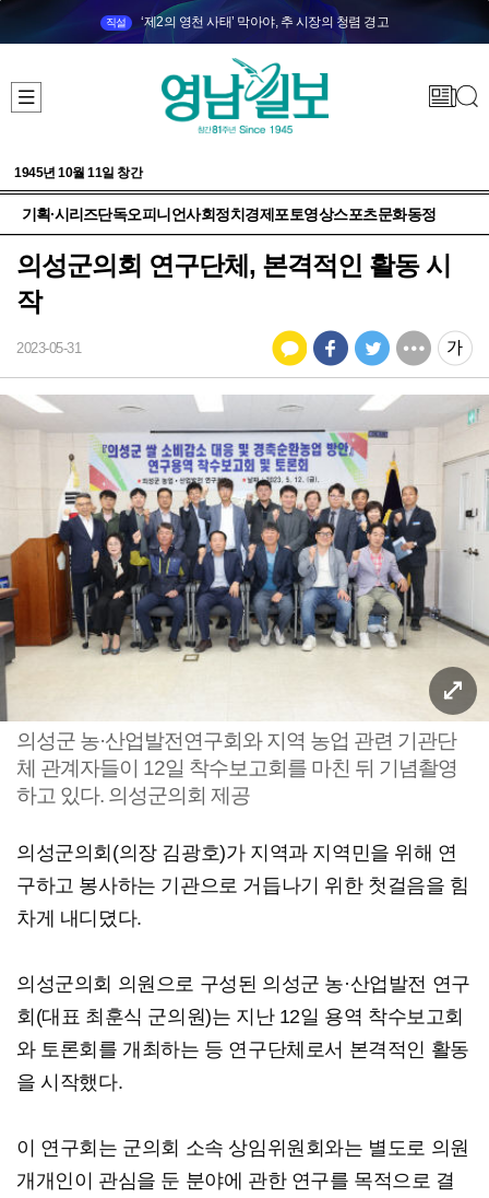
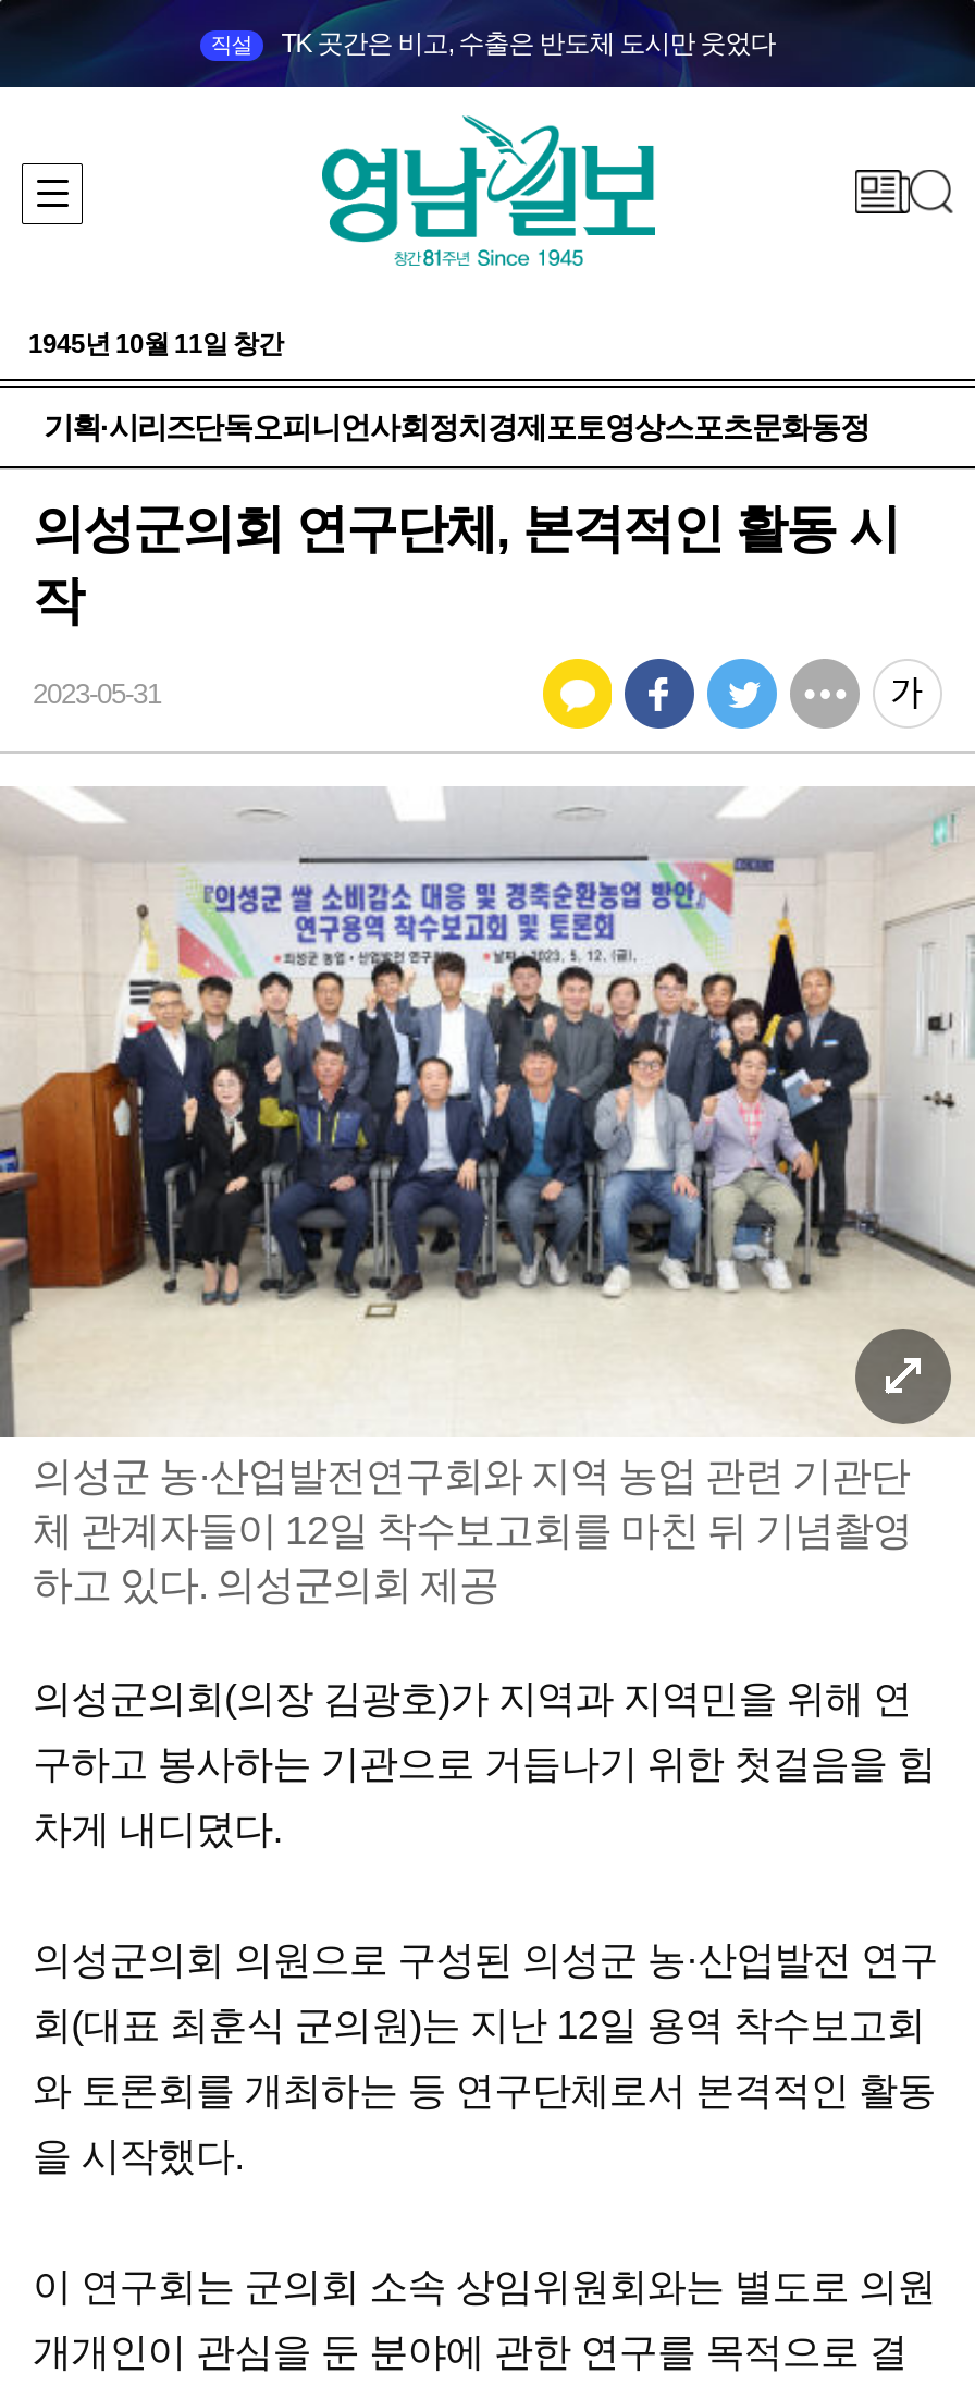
[141,14,389,30] ‘제2의 영천 사태’ 막아야, 추 시장의 청렴 경고 -> [281,28,775,59] TK 곳간은 비고, 수출은 반도체 도시만 웃었다

